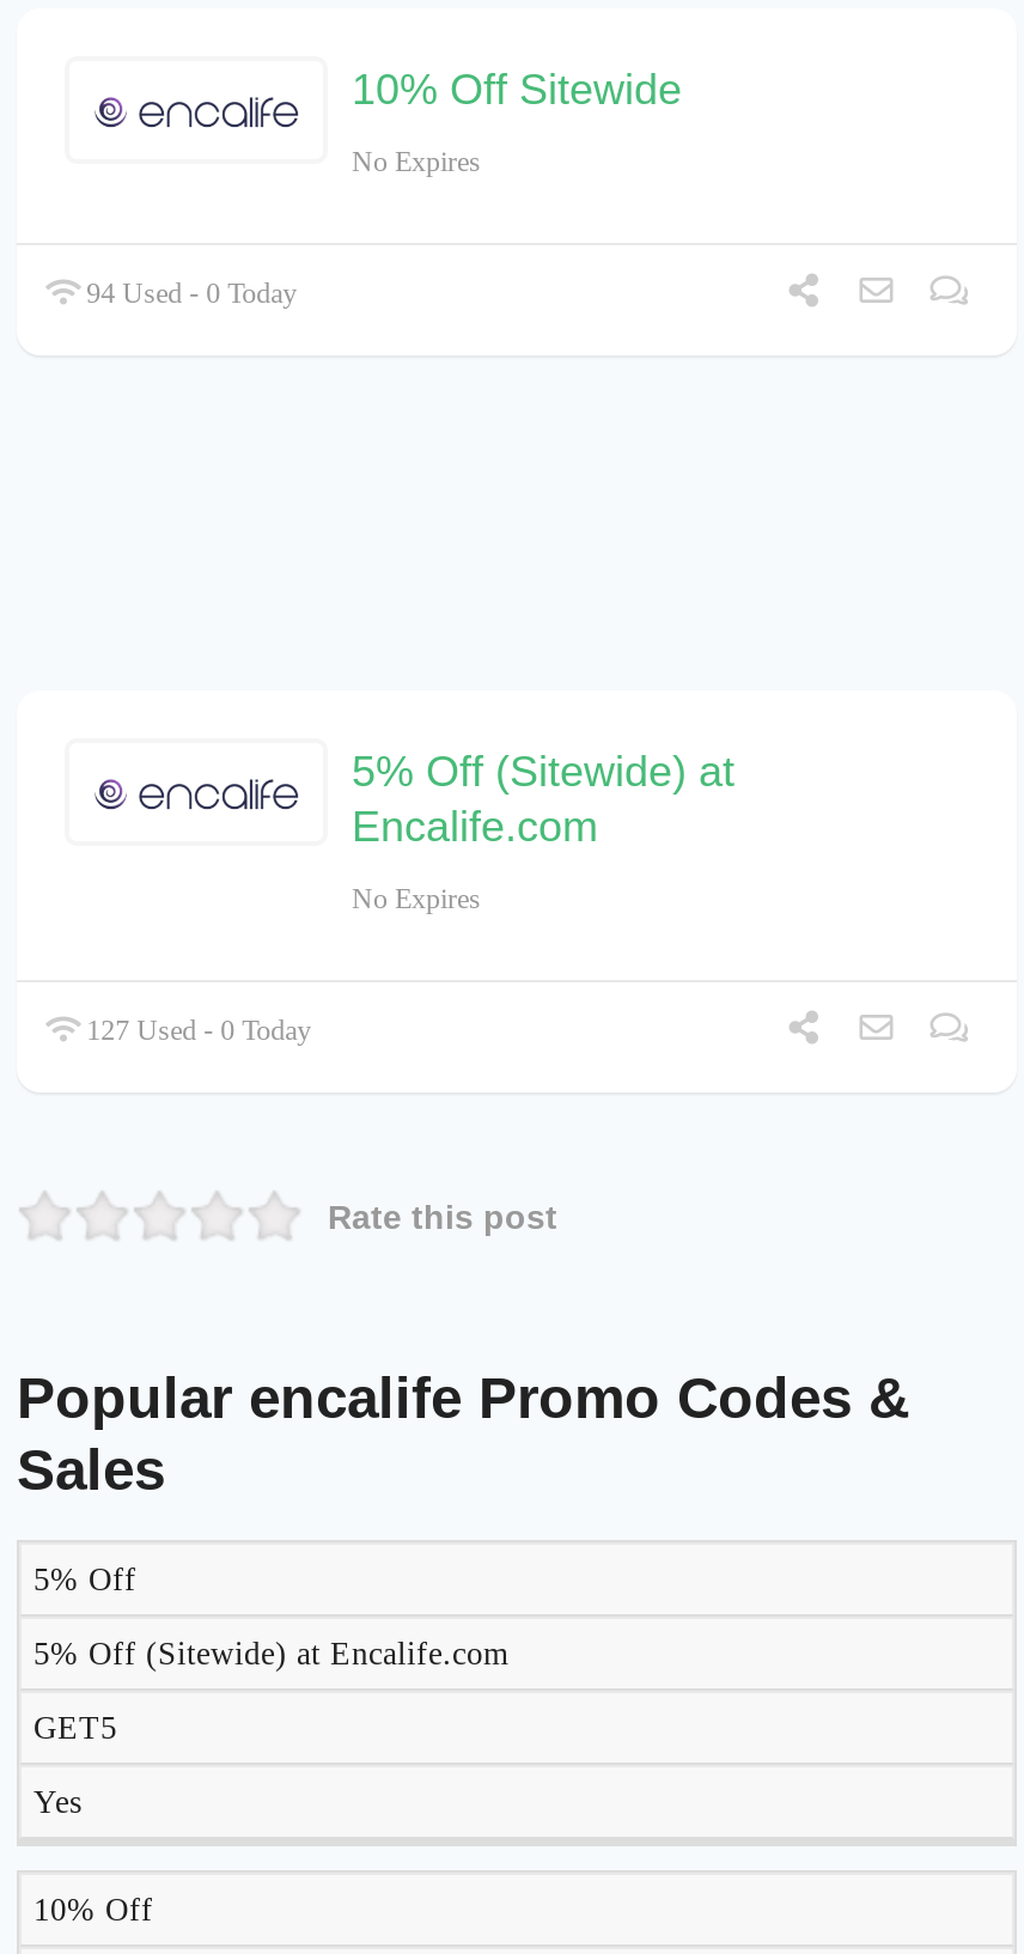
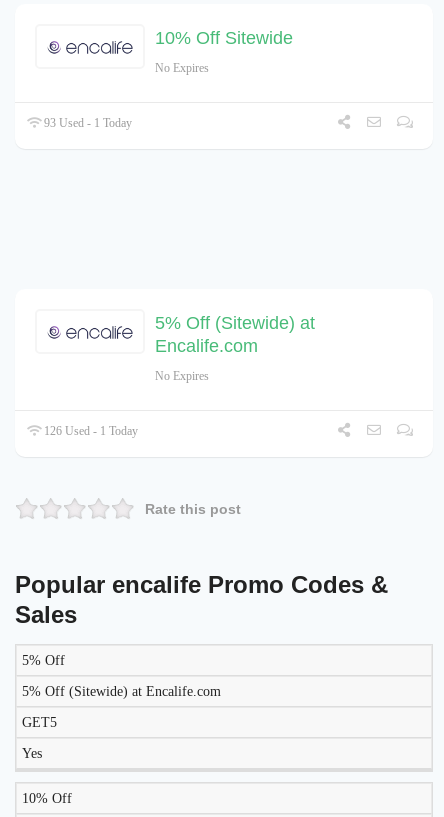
[79,276,297,310] 94 Used - 0 Today -> [41,116,132,130] 93 Used - 1 Today
[79,1013,312,1047] 127 Used - 0 Today -> [41,424,138,438] 126 Used - 1 Today

